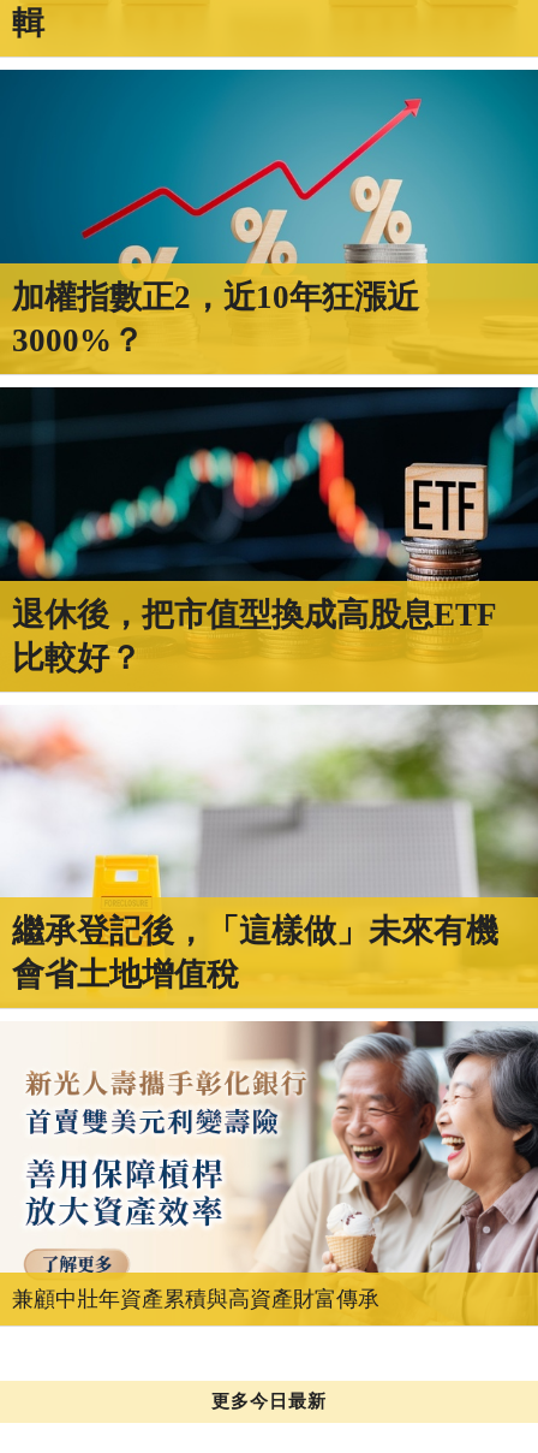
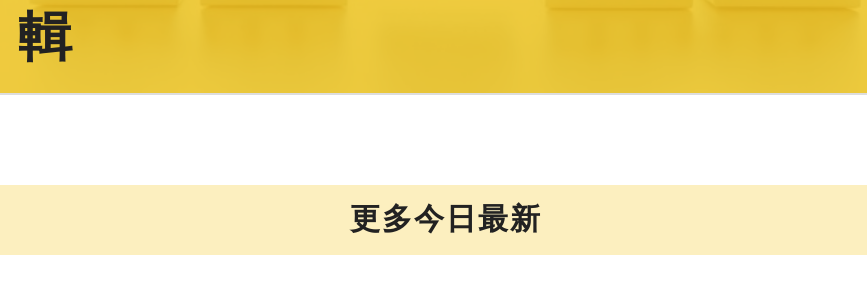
[4,69,534,358] [image] | 加權指數正2，近10年狂漲近 | 3000%？ -> none
[4,386,534,676] [image] | 退休後，把市值型換成高股息ETF | 比較好？ -> none
[4,704,534,993] [image] | 繼承登記後，「這樣做」未來有機 | 會省土地增值稅 -> none
[4,1020,534,1311] [image] | 兼顧中壯年資產累積與高資產財富傳承 -> none

